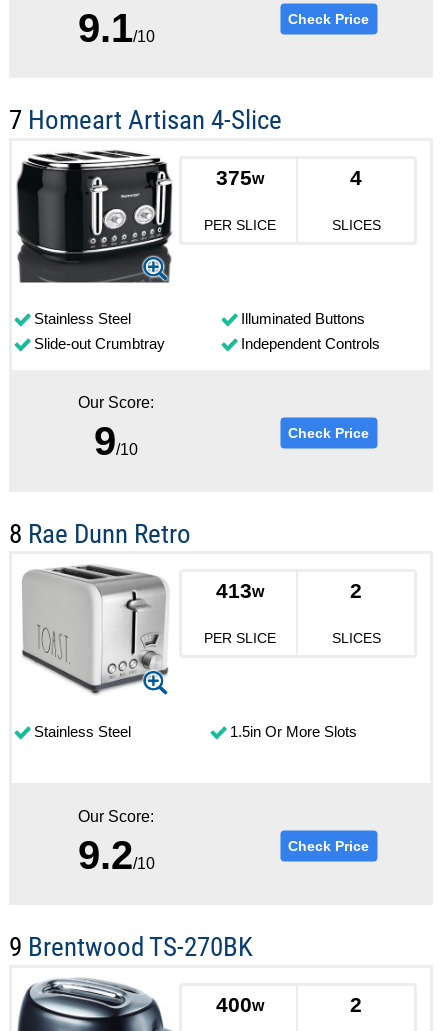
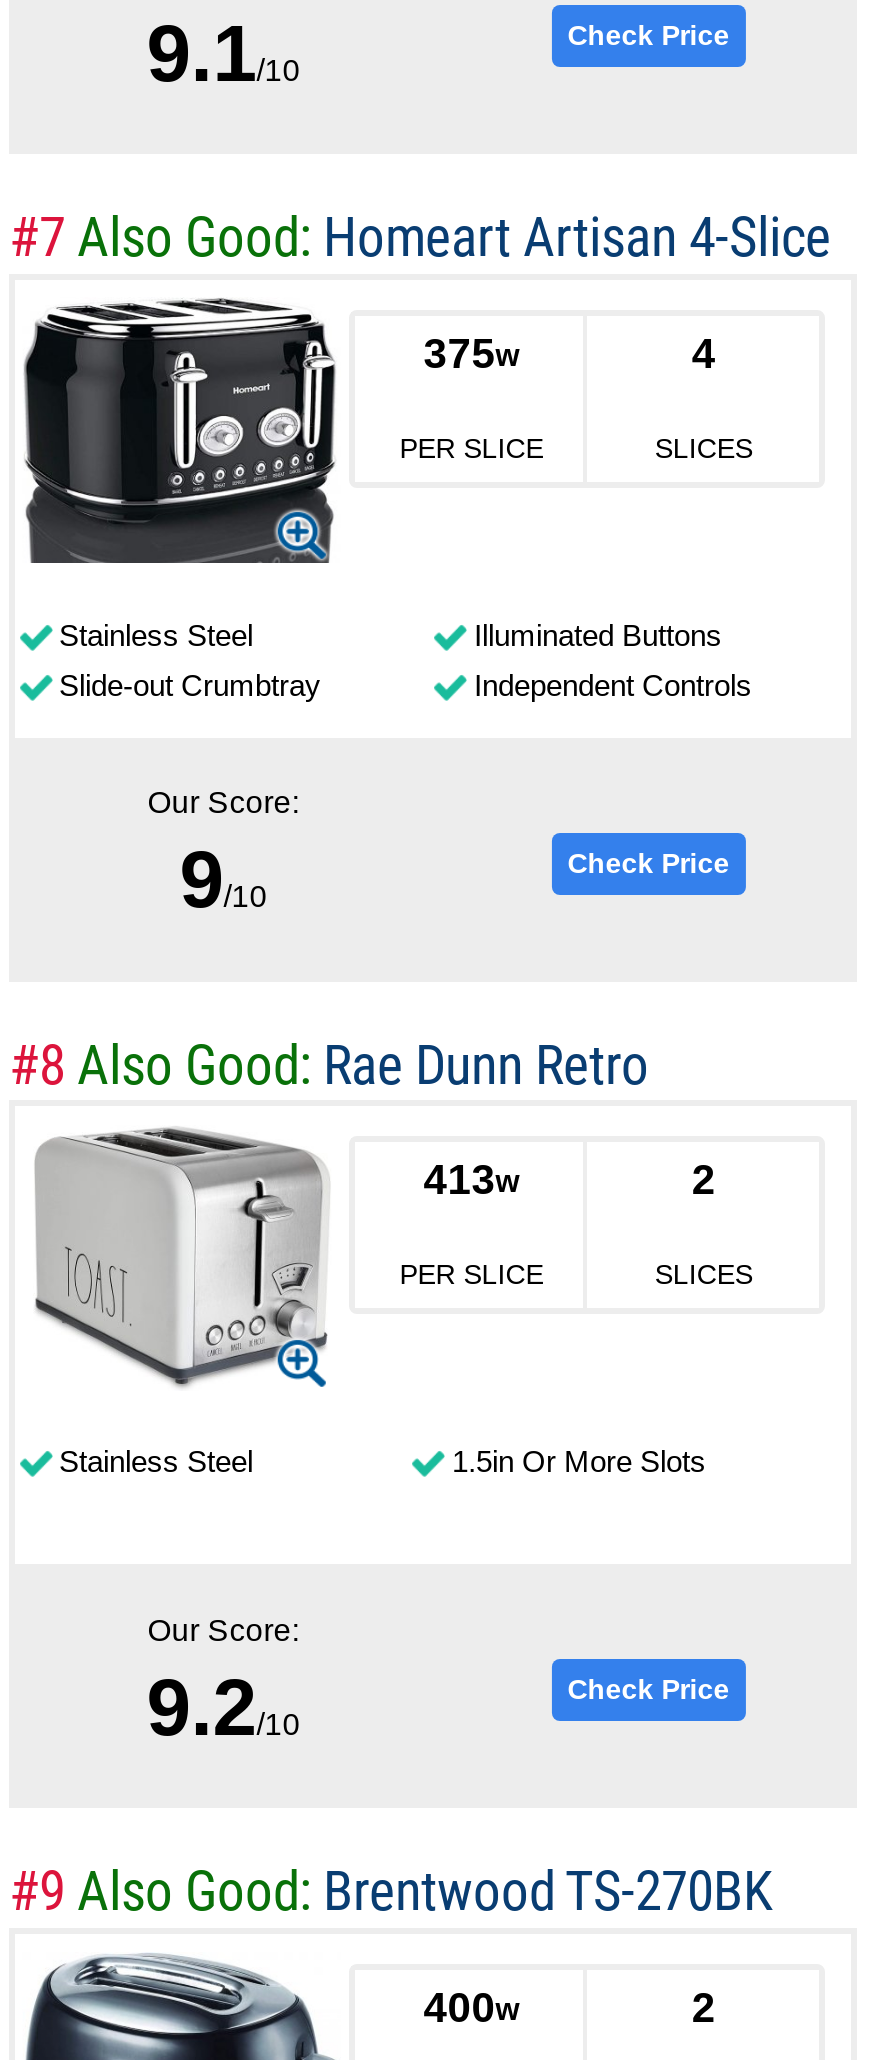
[9,104,282,136] 7 Homeart Artisan 4-Slice -> [9,207,831,271] #7 Also Good: Homeart Artisan 4-Slice
[9,518,191,550] 8 Rae Dunn Retro -> [9,1034,649,1098] #8 Also Good: Rae Dunn Retro
[9,931,253,963] 9 Brentwood TS-270BK -> [9,1860,773,1924] #9 Also Good: Brentwood TS-270BK

